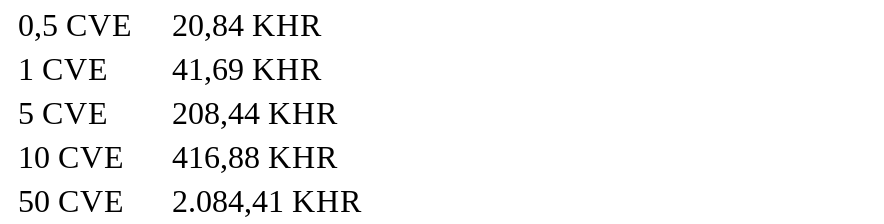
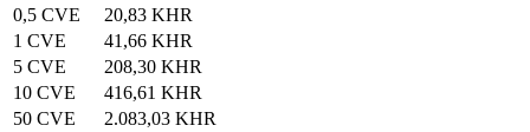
[18,7,322,41] 0,5 CVE 20,84 KHR -> [13,4,193,24] 0,5 CVE 20,83 KHR
[18,51,322,85] 1 CVE 41,69 KHR -> [13,30,193,50] 1 CVE 41,66 KHR
[18,95,338,129] 5 CVE 208,44 KHR -> [13,56,202,76] 5 CVE 208,30 KHR
[18,139,338,173] 10 CVE 416,88 KHR -> [13,82,202,102] 10 CVE 416,61 KHR
[18,183,362,217] 50 CVE 2.084,41 KHR -> [13,108,216,128] 50 CVE 2.083,03 KHR

